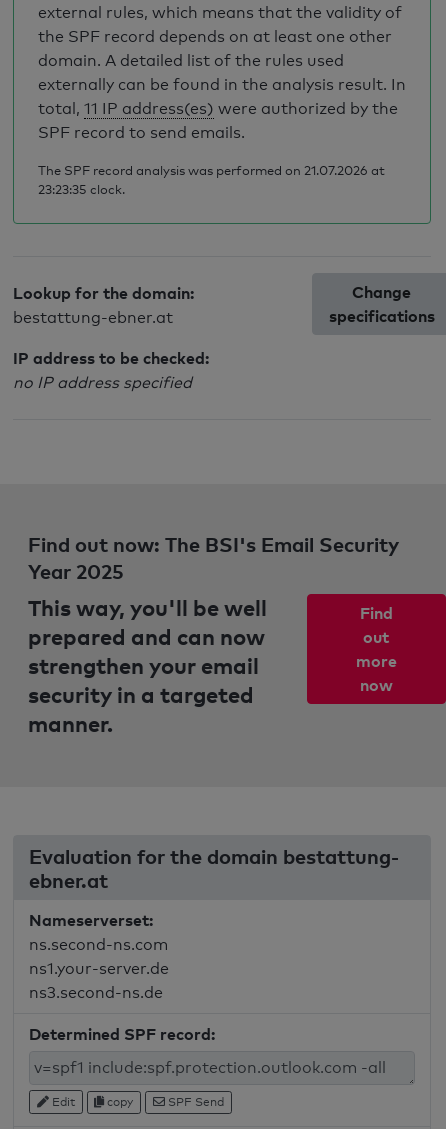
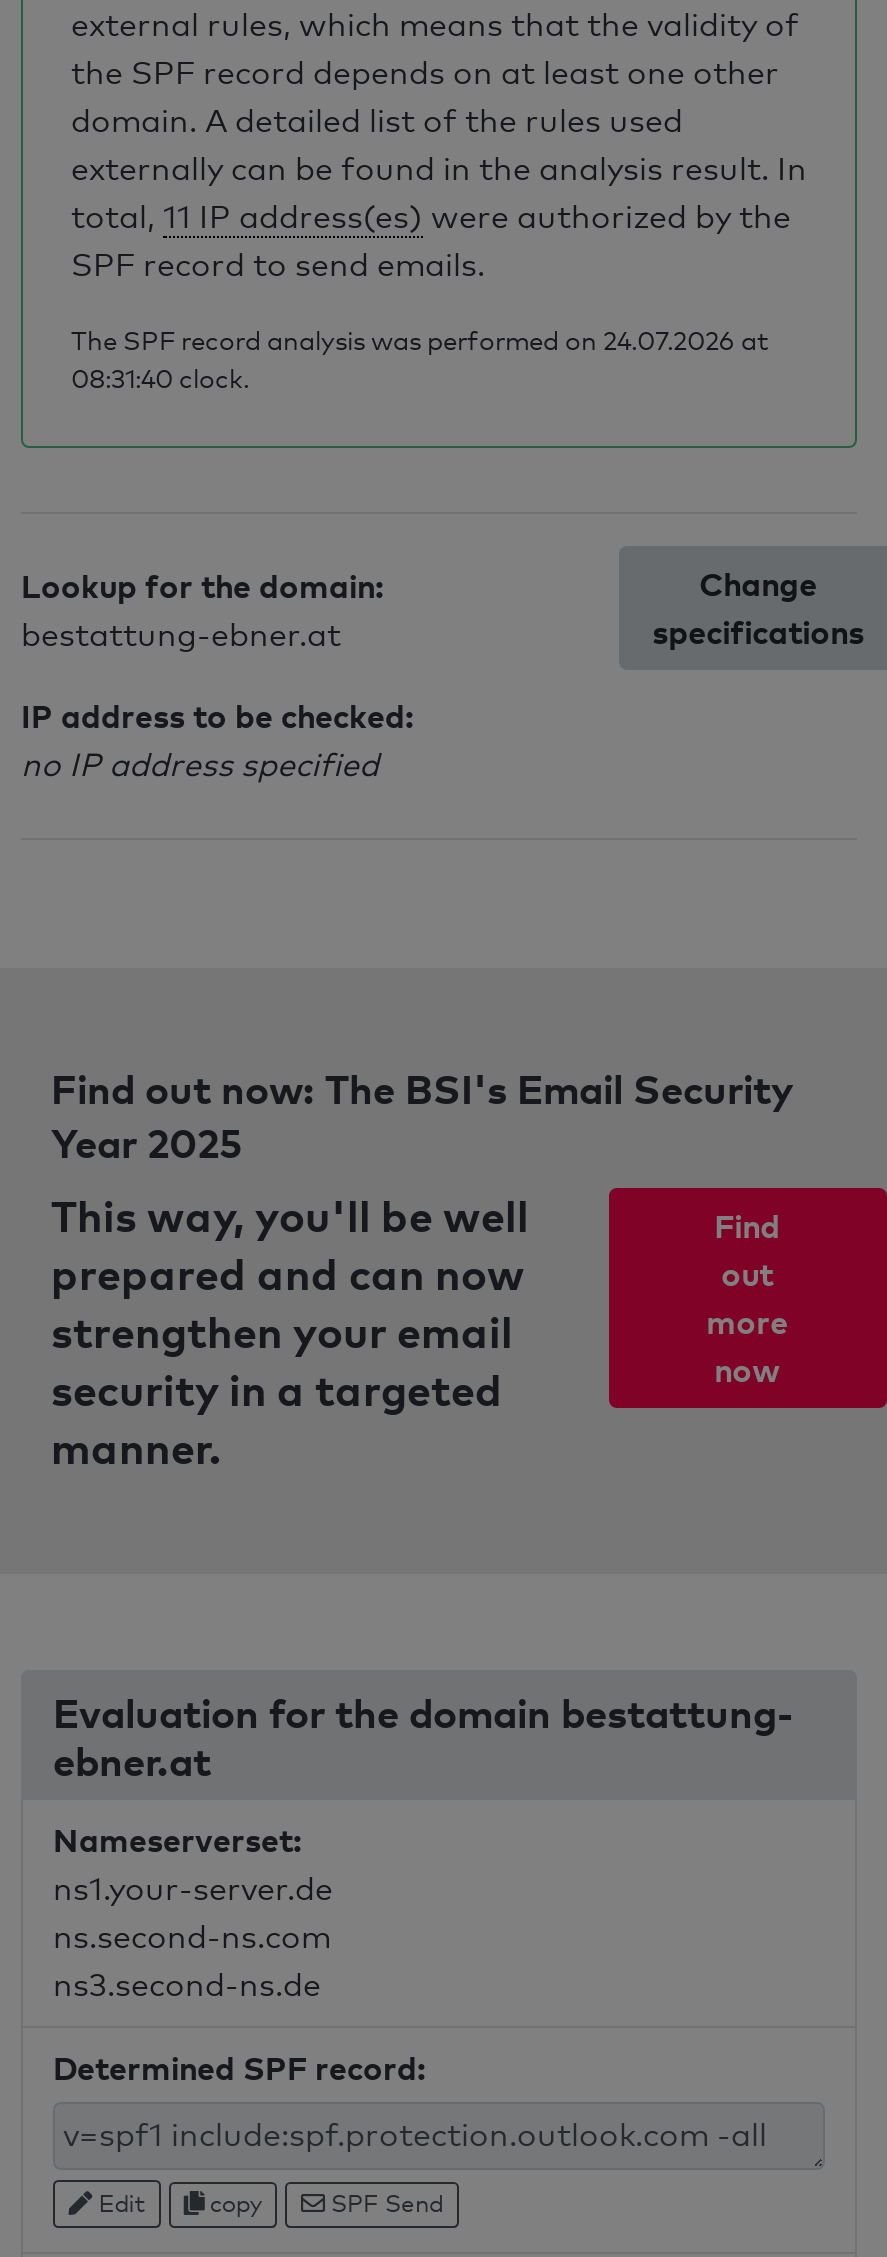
[38,162,385,178] The SPF record analysis was performed on 21.07.2026 at -> [71,324,769,356] The SPF record analysis was performed on 24.07.2026 at
[38,181,125,197] 23:23:35 clock. -> [71,362,249,394] 08:31:40 clock.
moved [29,935,168,954] -> [53,1918,331,1956]: ns.second-ns.com
moved [29,959,169,978] -> [53,1870,333,1908]: ns1.your-server.de

